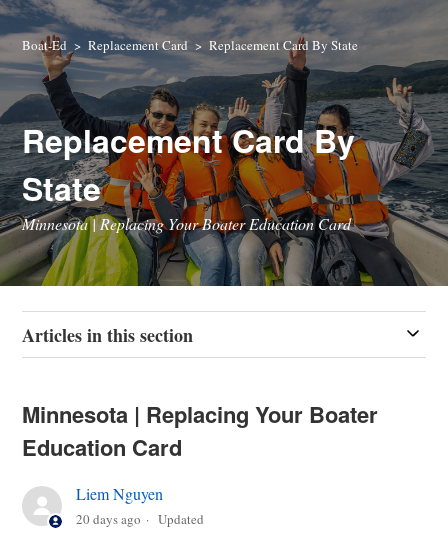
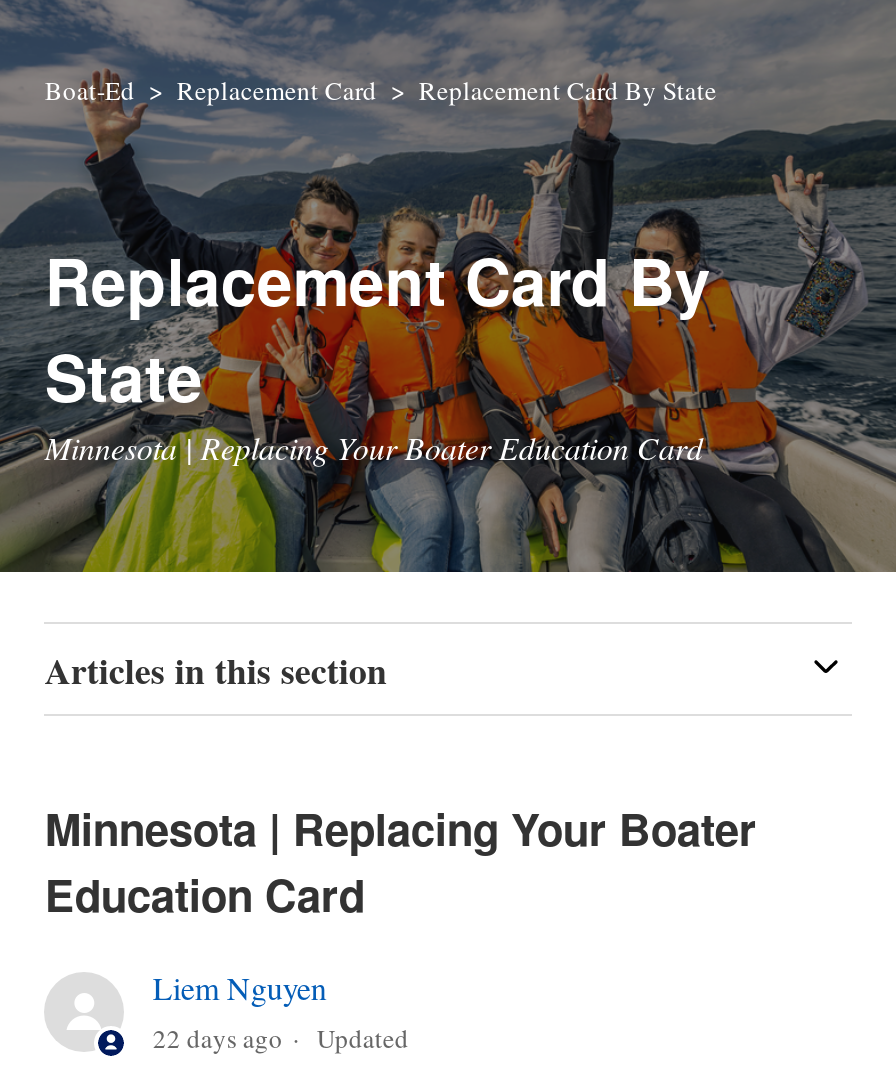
[76,510,204,528] 20 days ago Updated -> [153,1020,409,1056] 22 days ago Updated

